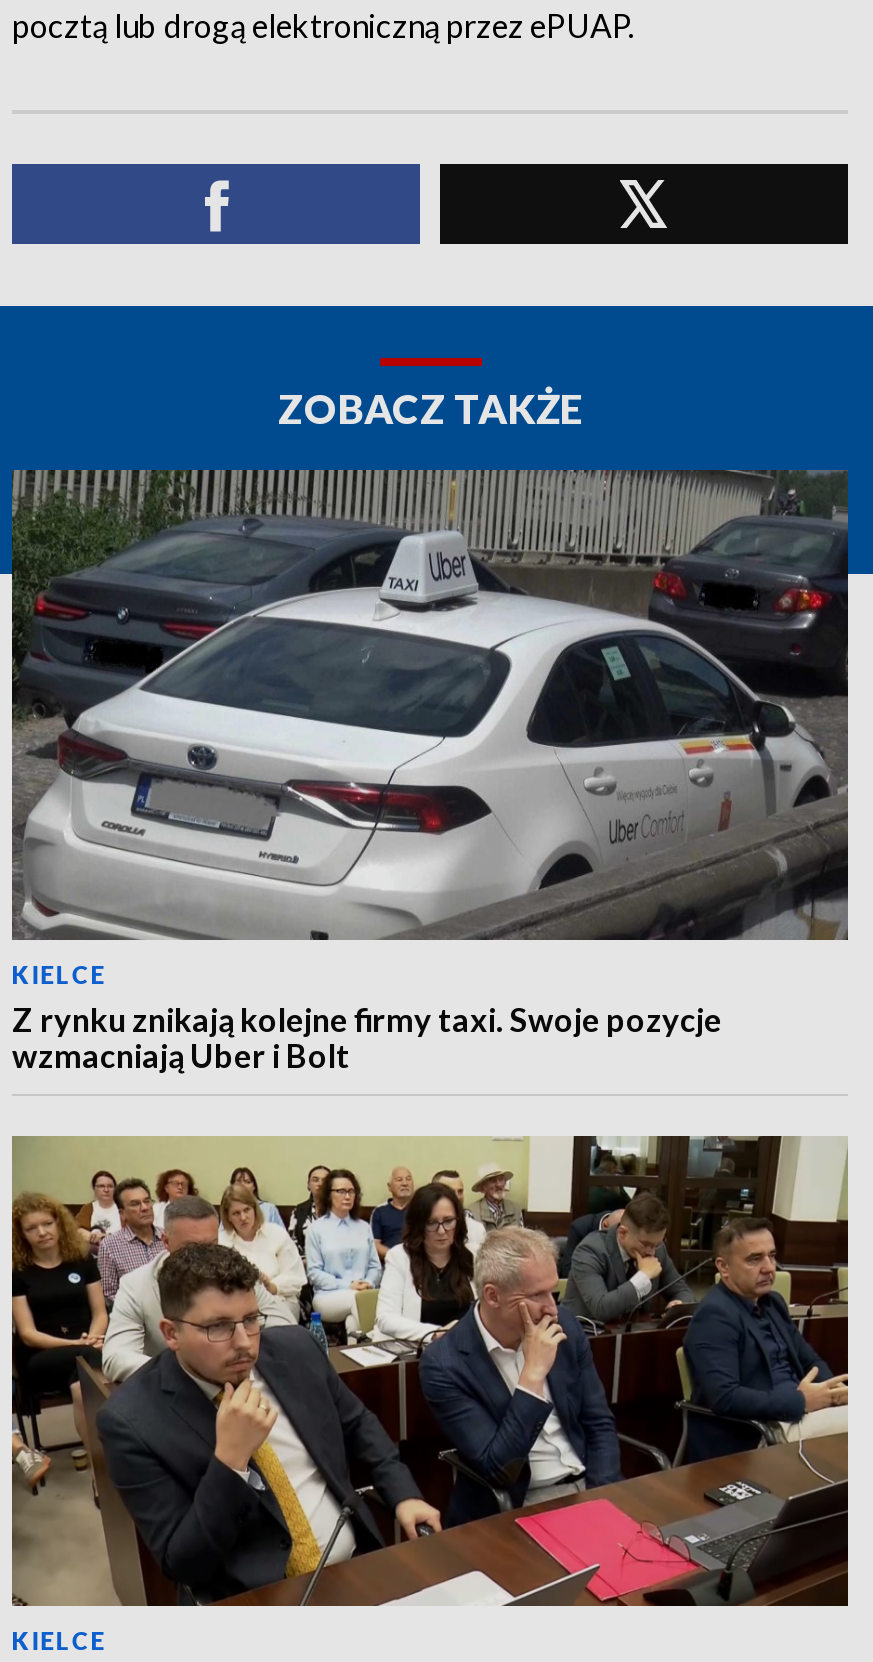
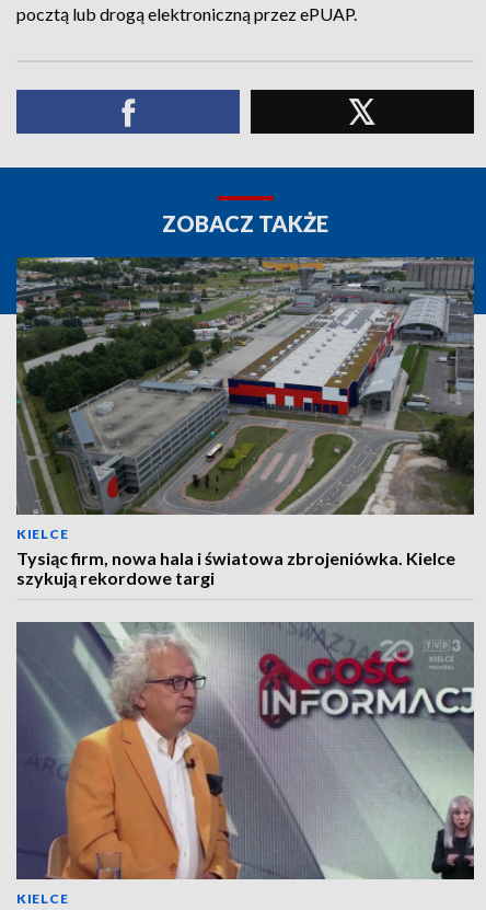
[10,468,848,1074] [image] | Z rynku znikają kolejne firmy taxi. Swoje pozycje | wzmacniają Uber i Bolt -> [15,256,474,588] [image] | Tysiąc firm, nowa hala i światowa zbrojeniówka. Kielce | szykują rekordowe targi
[10,1134,850,1608] [image] -> [15,621,475,880] [image]

